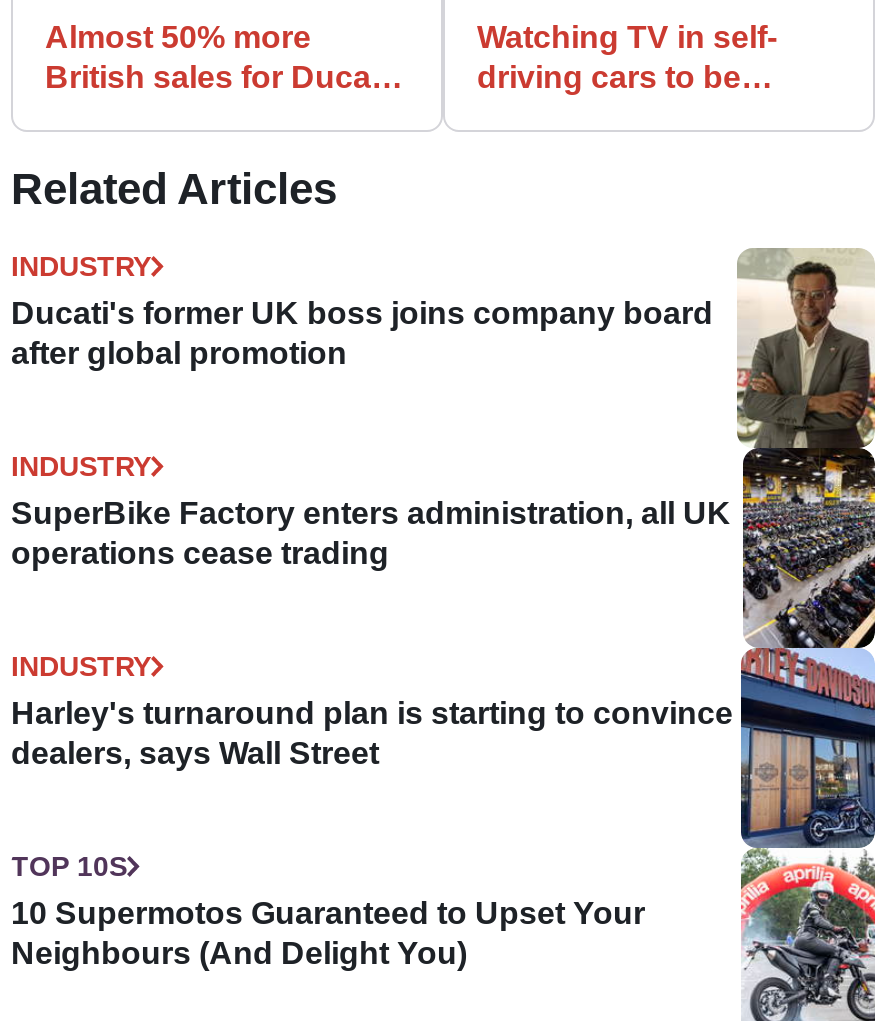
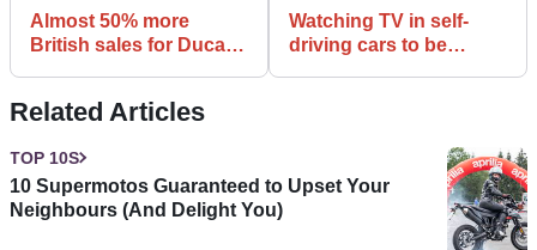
[11,247,877,851] [image] | INDUSTRY | Ducati's former UK boss joins company board | after global promotion | INDUSTRY | SuperBike Factory enters administration, all UK | operations cease trading | INDUSTRY | Harley's turnaround plan is starting to convince | dealers, says Wall Street -> none

